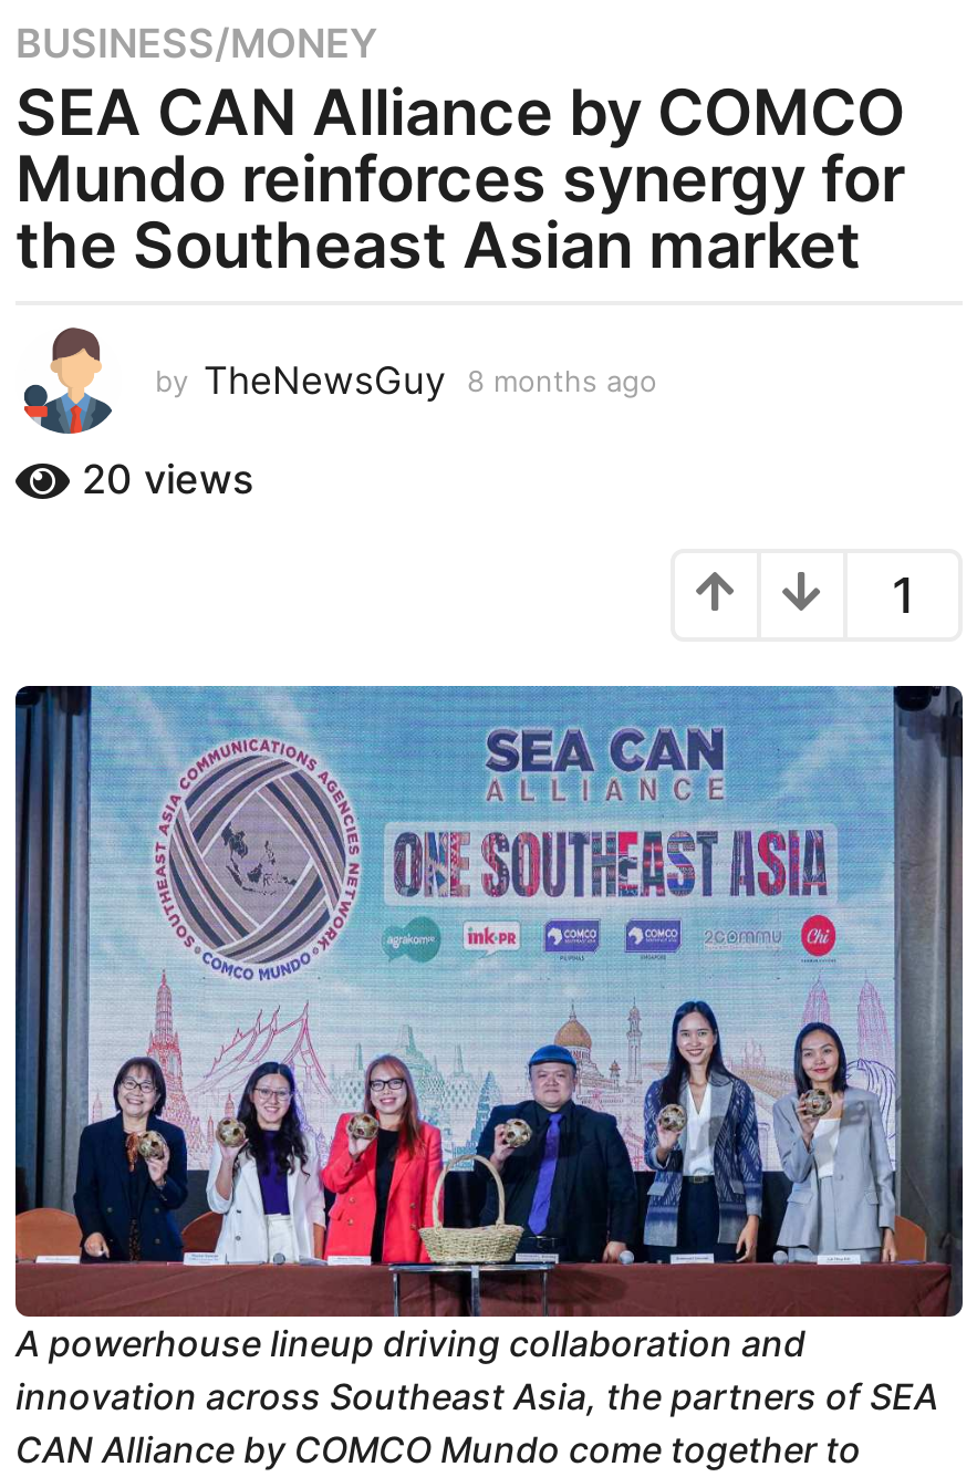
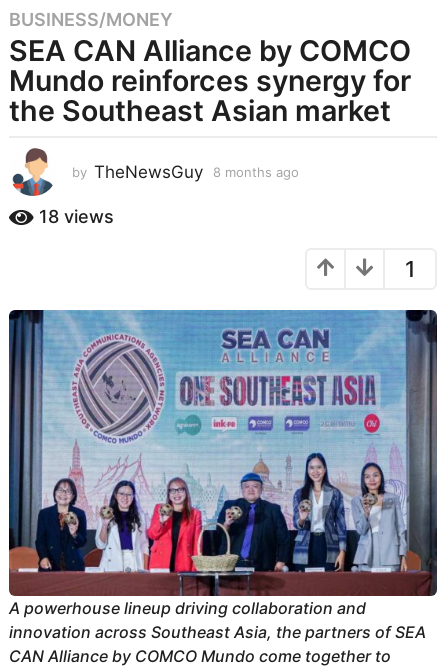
[82,456,254,502] 20 views -> [39,206,114,227] 18 views

